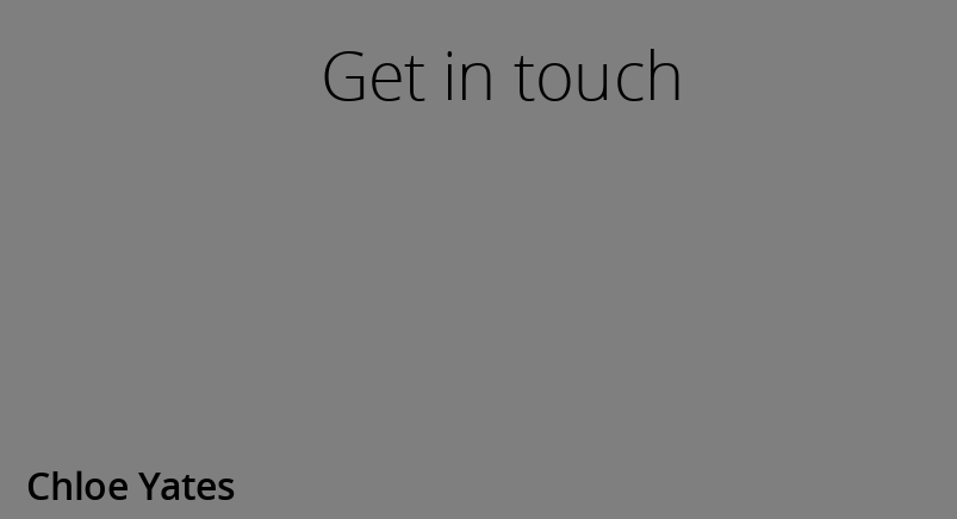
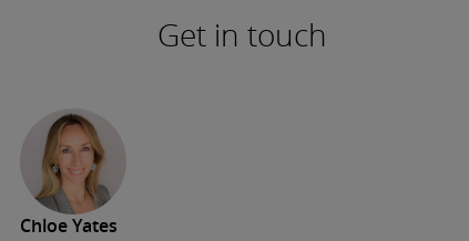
none -> [20,108,126,210] [image]

